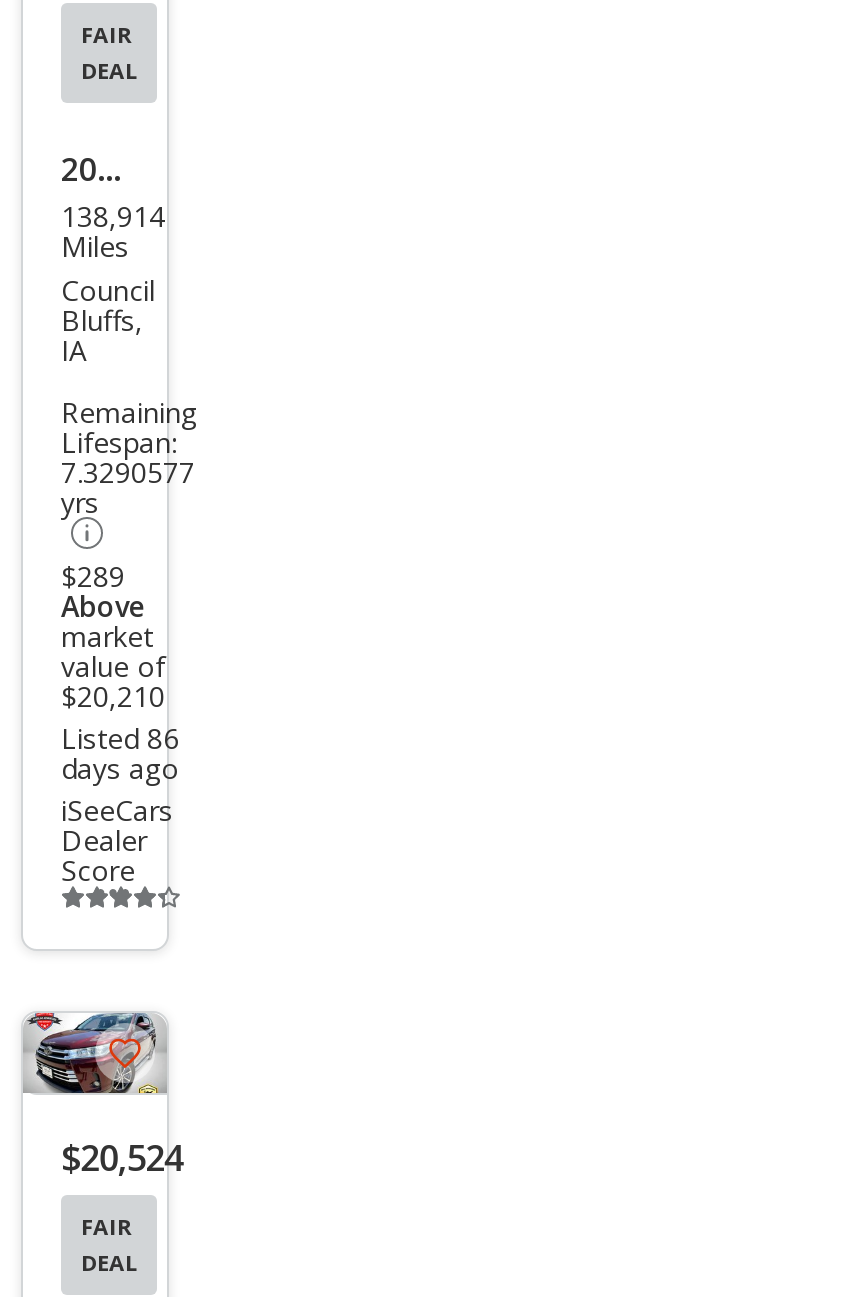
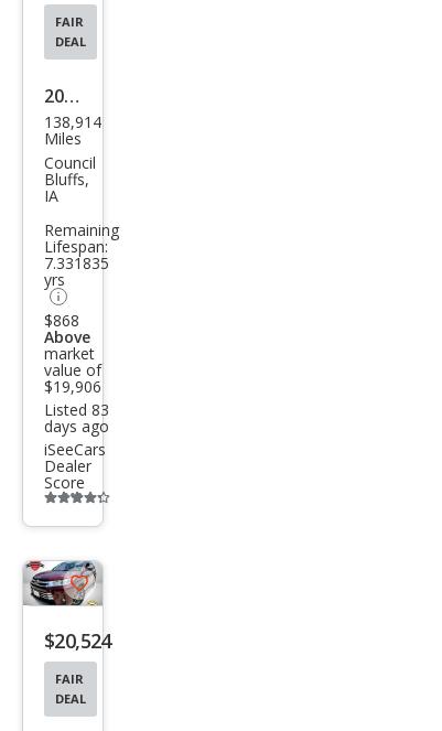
[61,453,195,491] 7.3290577 -> [44,252,109,273] 7.331835
[61,557,125,595] $289 -> [44,310,79,331] $868
[61,677,165,715] $20,210 -> [44,376,101,397] $19,906
[61,719,179,757] Listed 86 -> [44,399,109,420] Listed 83

